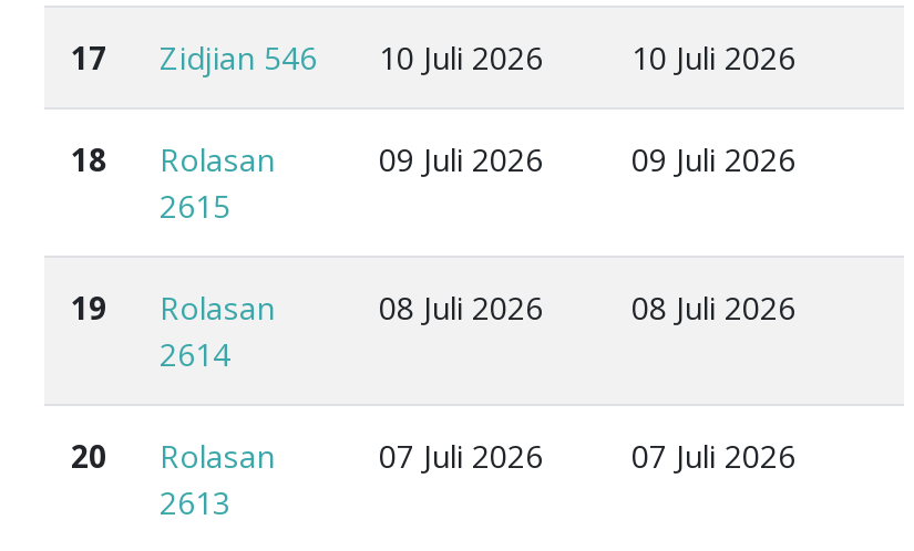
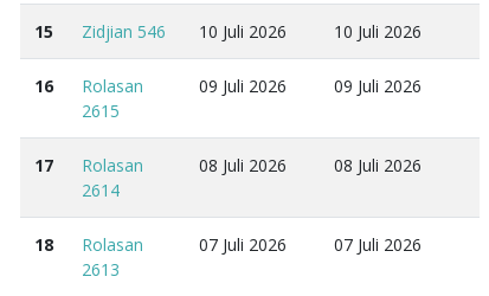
[71,37,543,79] 17 Zidjian 546 10 Juli 2026 -> [34,20,287,43] 15 Zidjian 546 10 Juli 2026
[71,138,275,180] 18 Rolasan -> [34,75,143,97] 16 Rolasan
[71,287,275,329] 19 Rolasan -> [34,154,143,176] 17 Rolasan
[71,435,275,477] 20 Rolasan -> [34,233,143,256] 18 Rolasan

